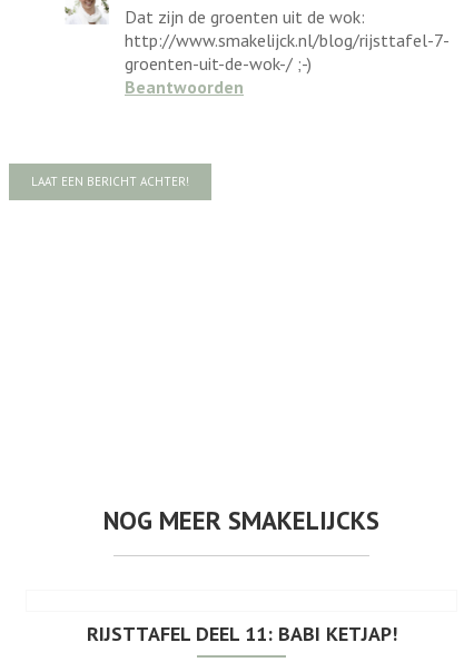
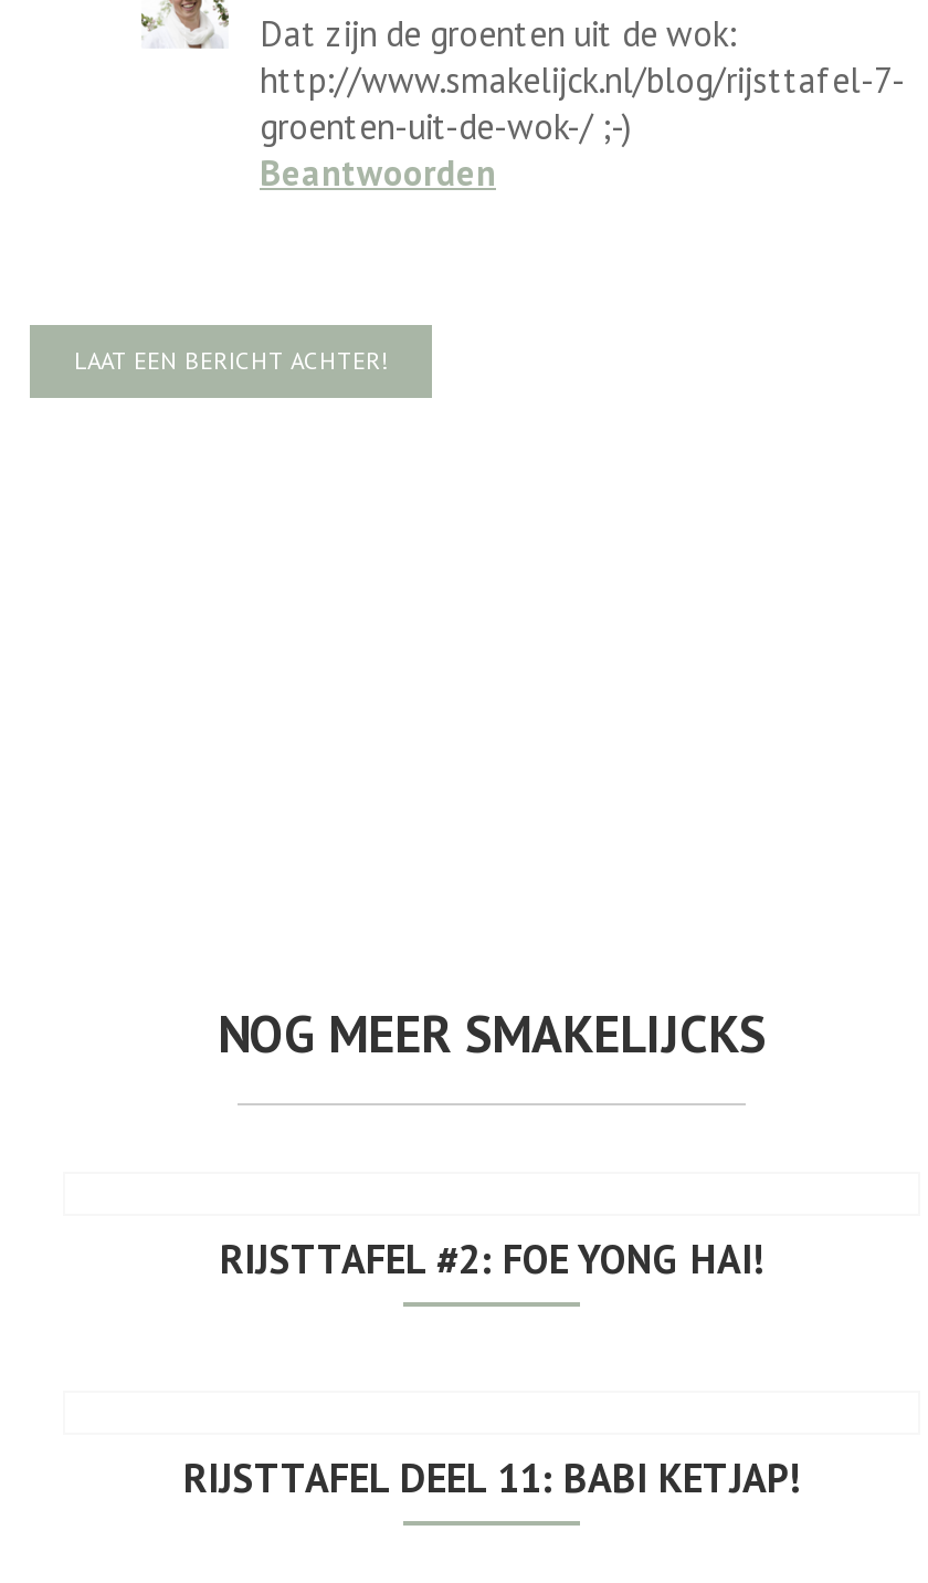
none -> [220,1233,763,1283] RIJSTTAFEL #2: FOE YONG HAI!

